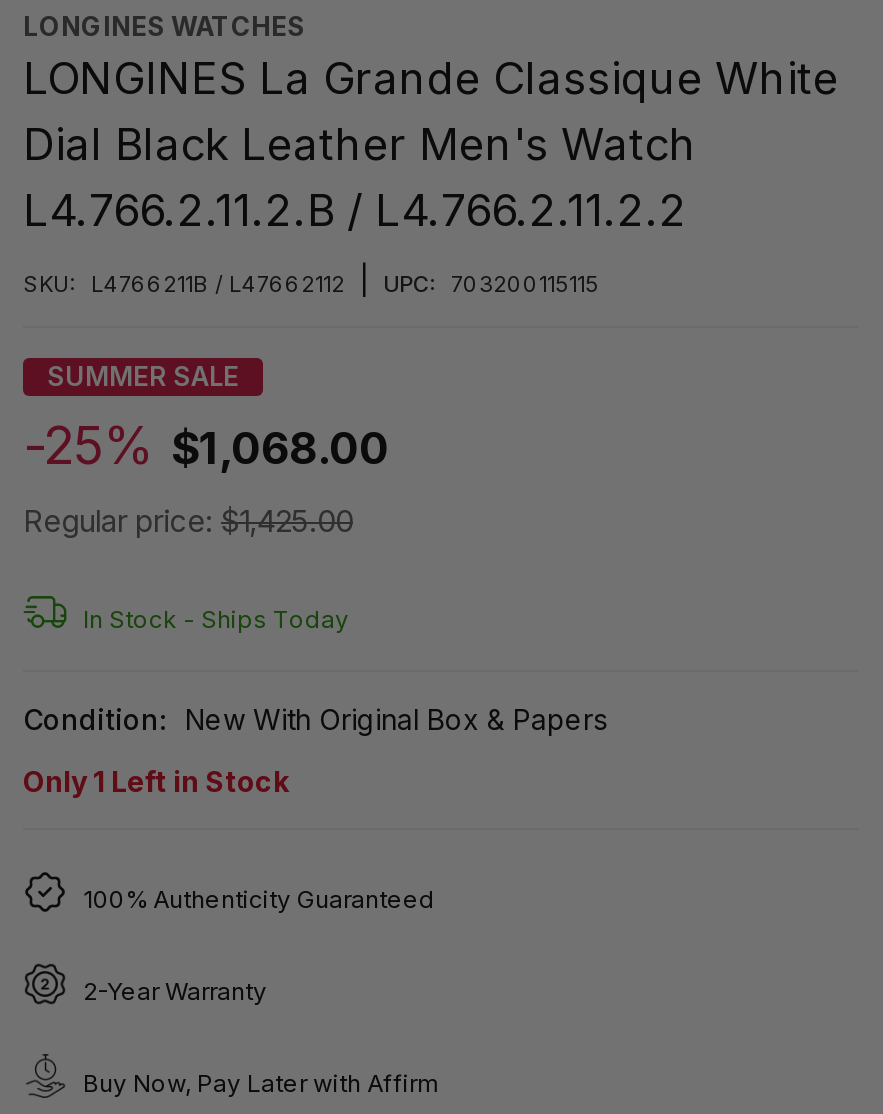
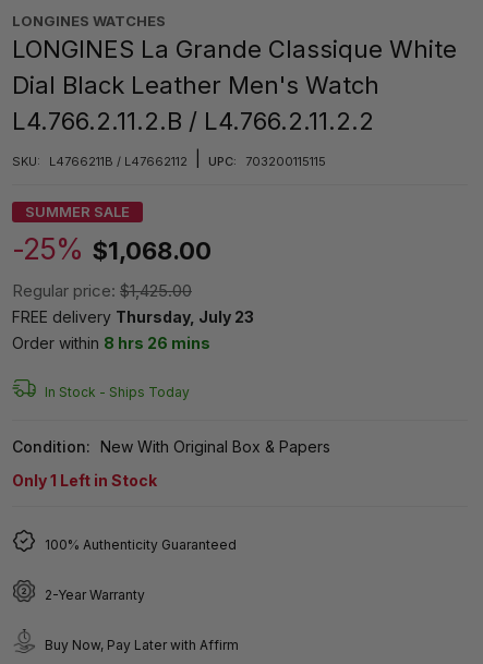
none -> [12,307,254,352] FREE delivery Thursday, July 23 | Order within 8 hrs 26 mins

